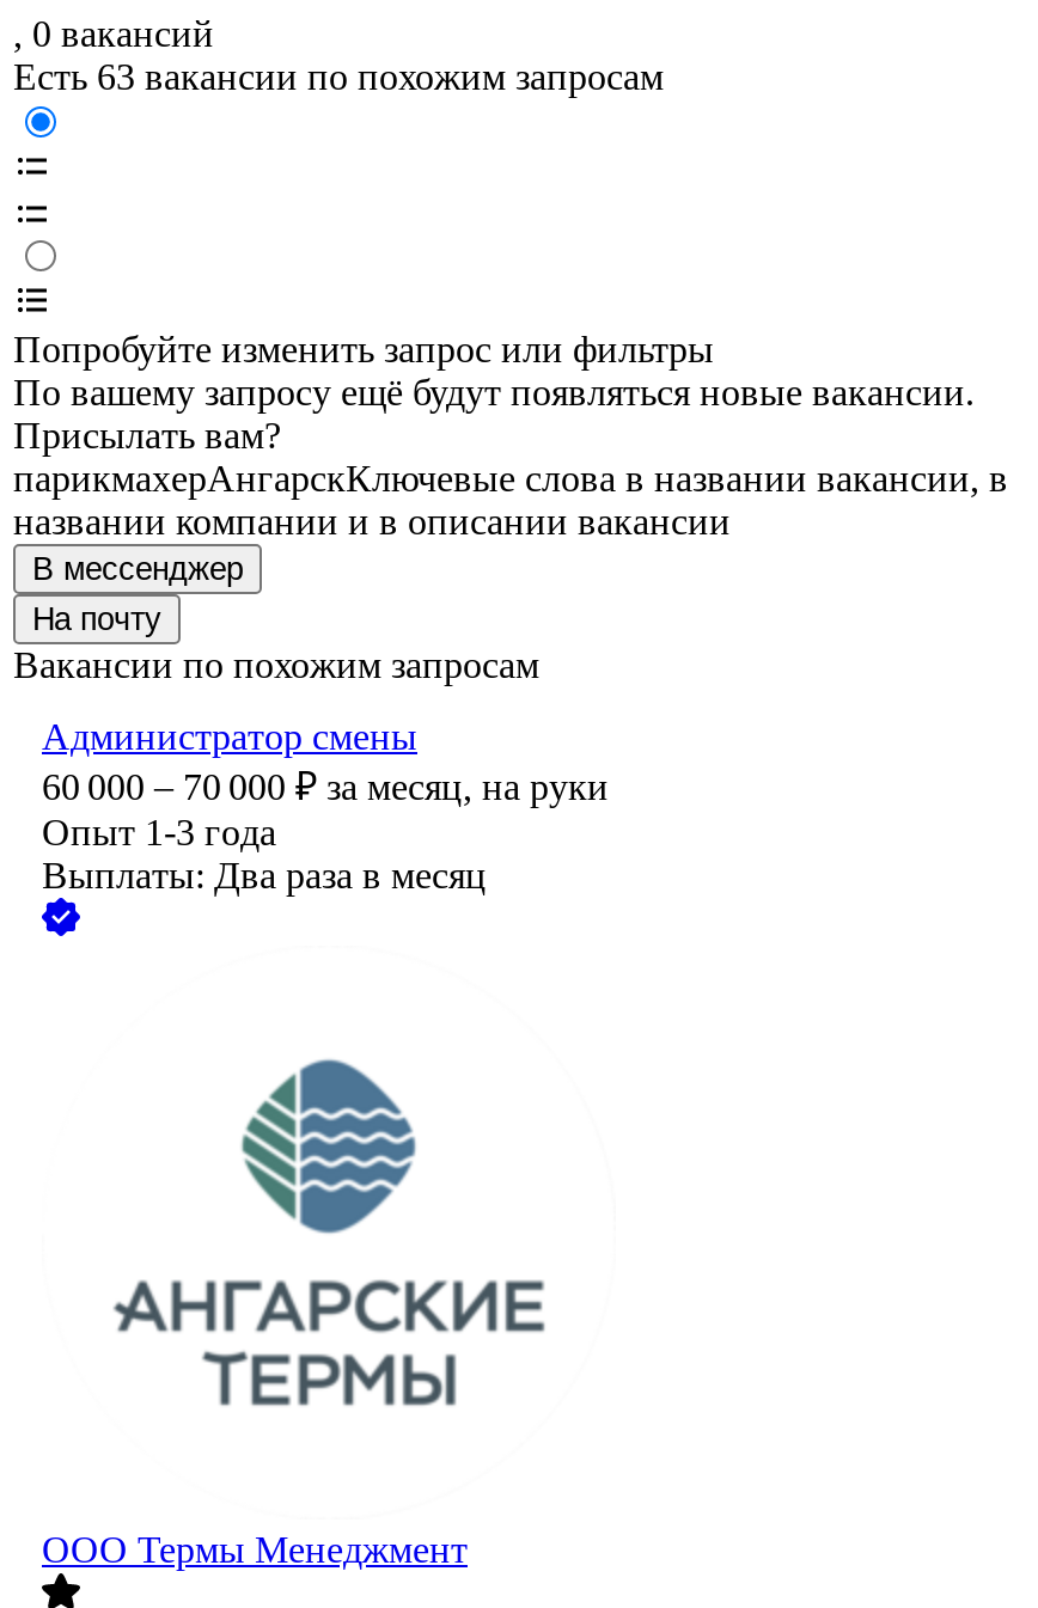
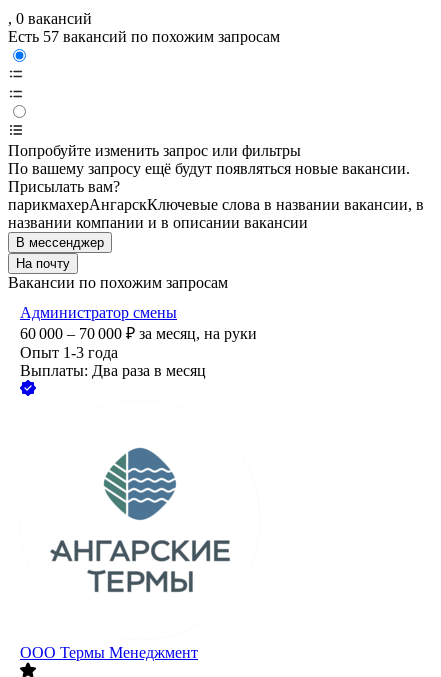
[13,57,664,98] Есть 63 вакансии по похожим запросам -> [8,28,280,45] Есть 57 вакансий по похожим запросам

